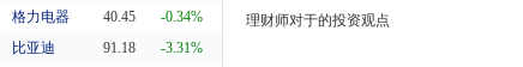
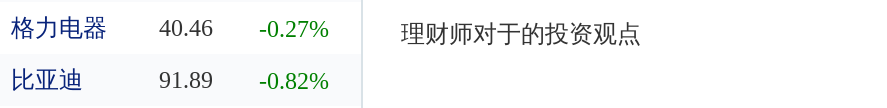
[103,8,136,25] 40.45 -> [159,14,213,42] 40.46
[161,9,203,25] -0.34% -> [259,14,329,42] -0.27%
[103,39,136,56] 91.18 -> [159,66,213,94] 91.89
[161,40,203,56] -3.31% -> [259,66,329,94] -0.82%

